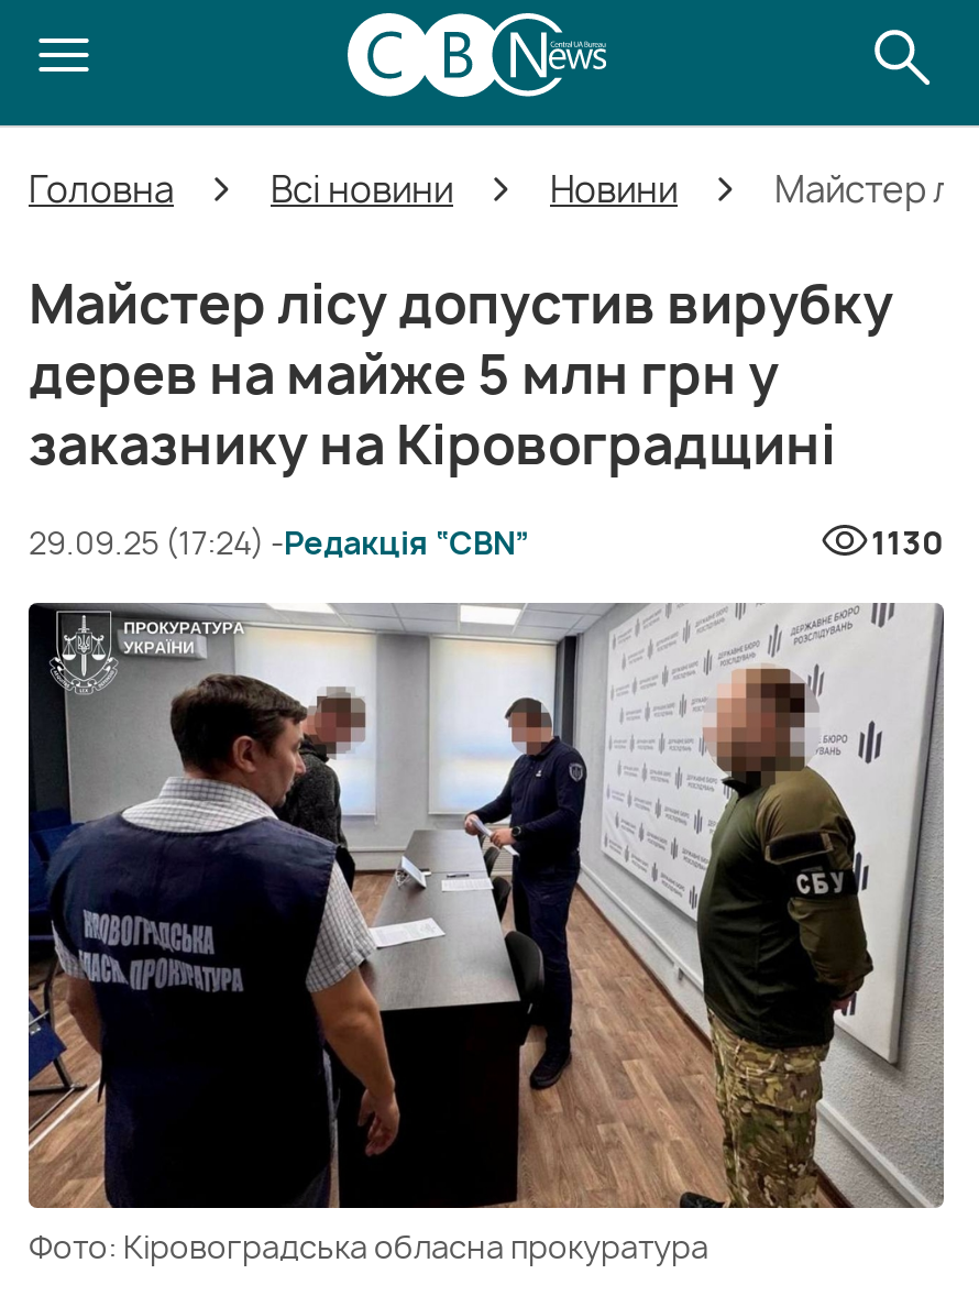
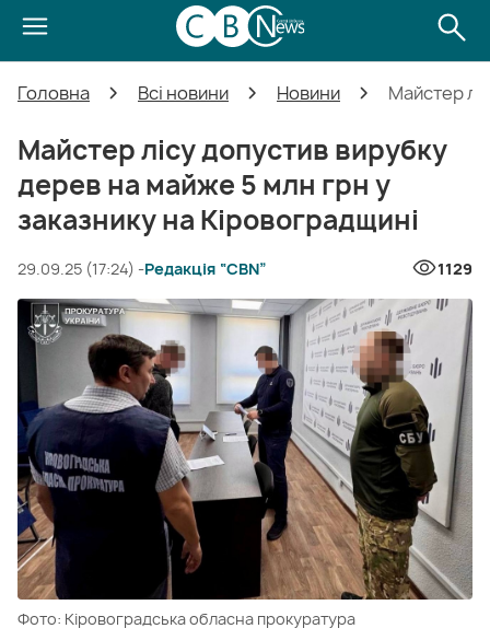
[871,520,944,562] 1130 -> [437,258,472,278] 1129

